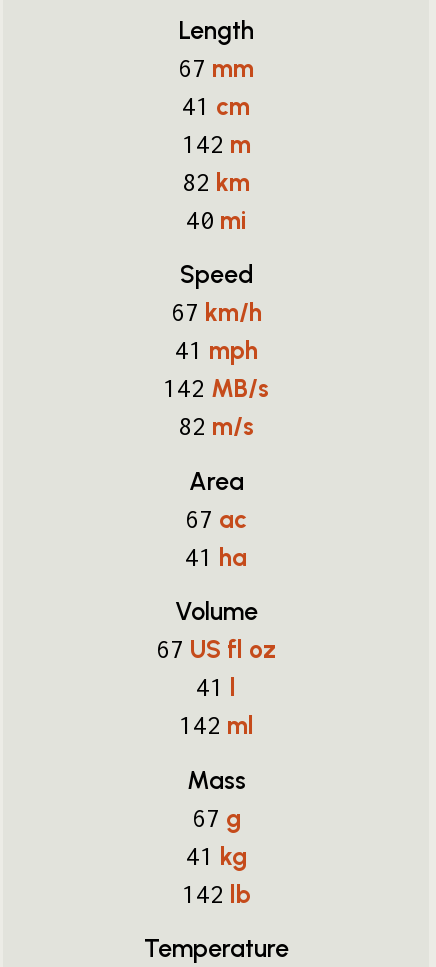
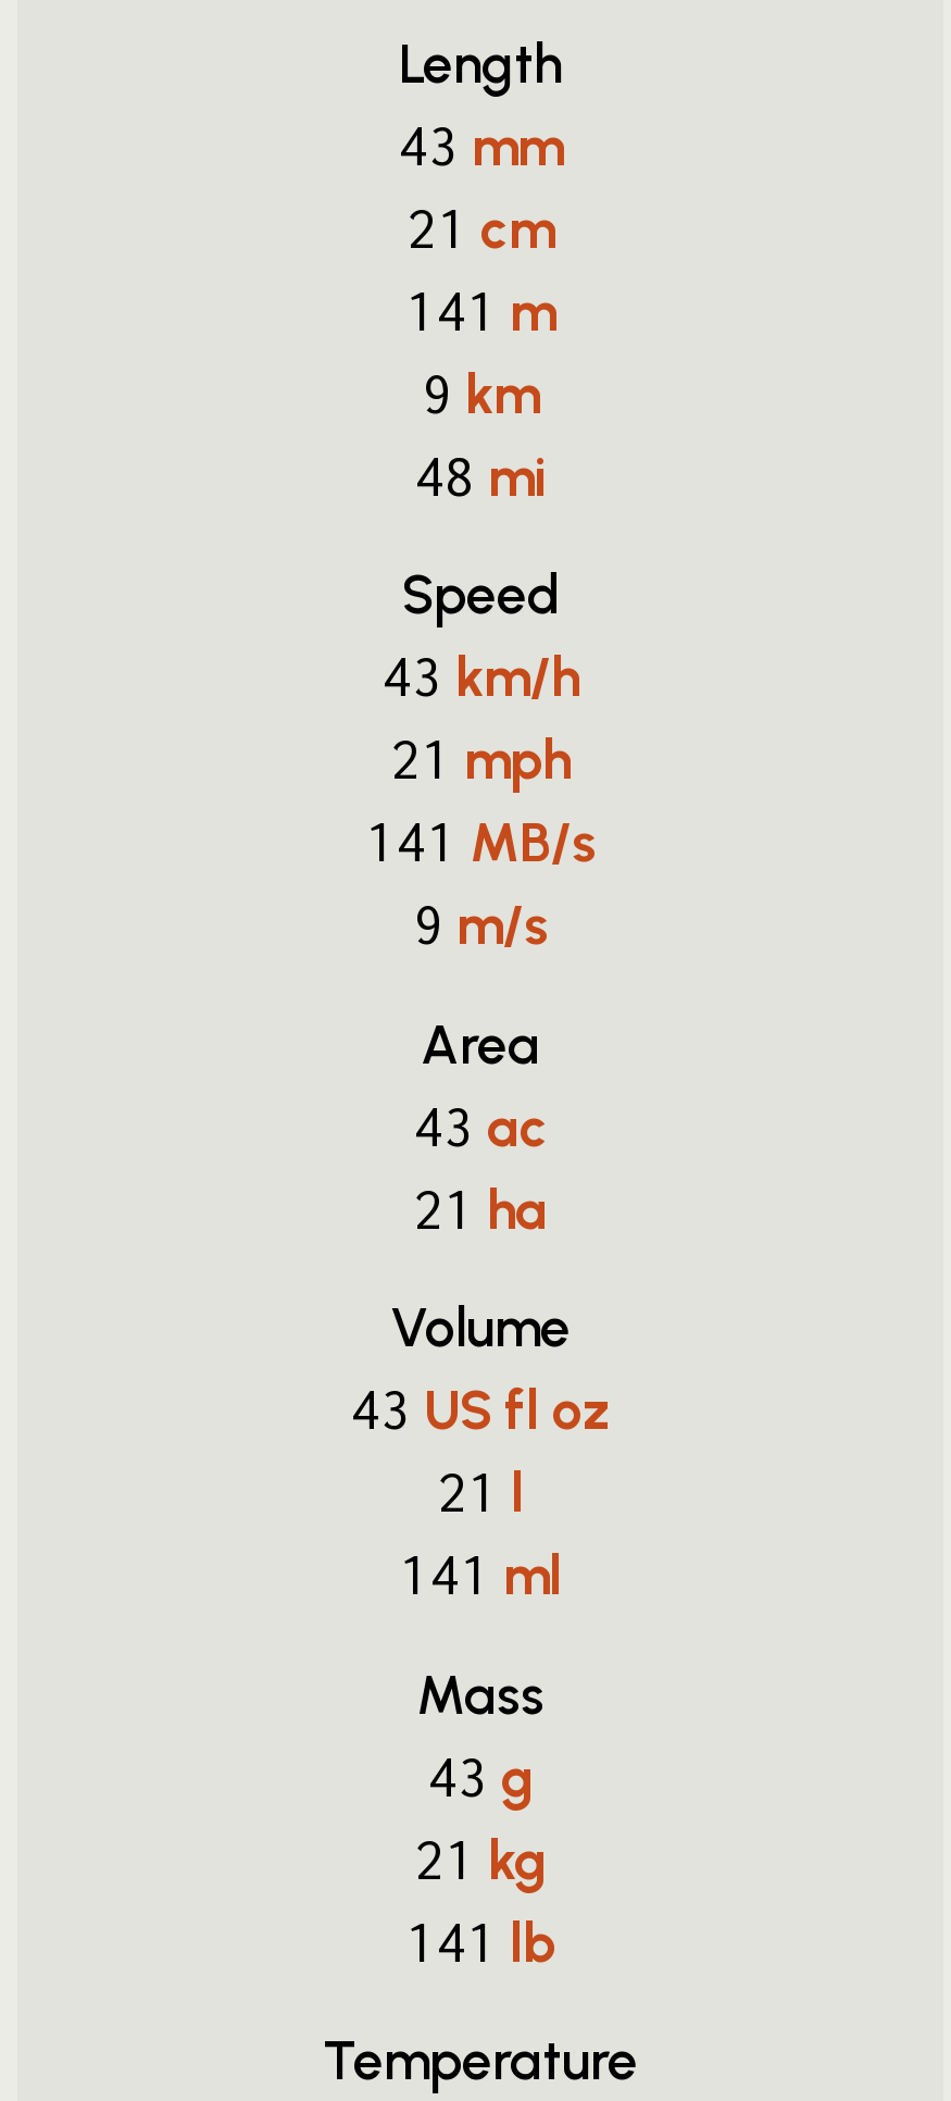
[178,52,254,82] 67 mm -> [398,112,563,177] 43 mm
[182,90,250,120] 41 cm -> [406,195,554,260] 21 cm
[181,128,250,158] 142 m -> [405,277,555,343] 141 m
[182,166,250,196] 82 km -> [422,360,539,425] 9 km
[185,204,246,234] 40 mi -> [414,443,547,508] 48 mi
[170,297,261,327] 67 km/h -> [381,644,579,709] 43 km/h
[174,335,257,365] 41 mph -> [390,726,571,792] 21 mph
[163,373,269,403] 142 MB/s -> [365,809,596,874] 141 MB/s
[178,411,254,441] 82 m/s -> [413,892,548,957] 9 m/s
[185,503,247,533] 67 ac -> [413,1093,548,1158] 43 ac
[185,541,247,571] 41 ha -> [413,1176,548,1241] 21 ha
[156,634,276,664] 67 US fl oz -> [350,1377,611,1442] 43 US fl oz
[196,672,236,702] 41 l -> [437,1459,524,1525] 21 l
[178,710,253,740] 142 ml -> [399,1542,562,1607] 141 ml
[191,802,240,832] 67 g -> [427,1743,534,1808] 43 g
[185,840,246,870] 41 kg -> [414,1826,547,1891] 21 kg
[181,878,250,908] 142 lb -> [405,1909,555,1974] 141 lb

